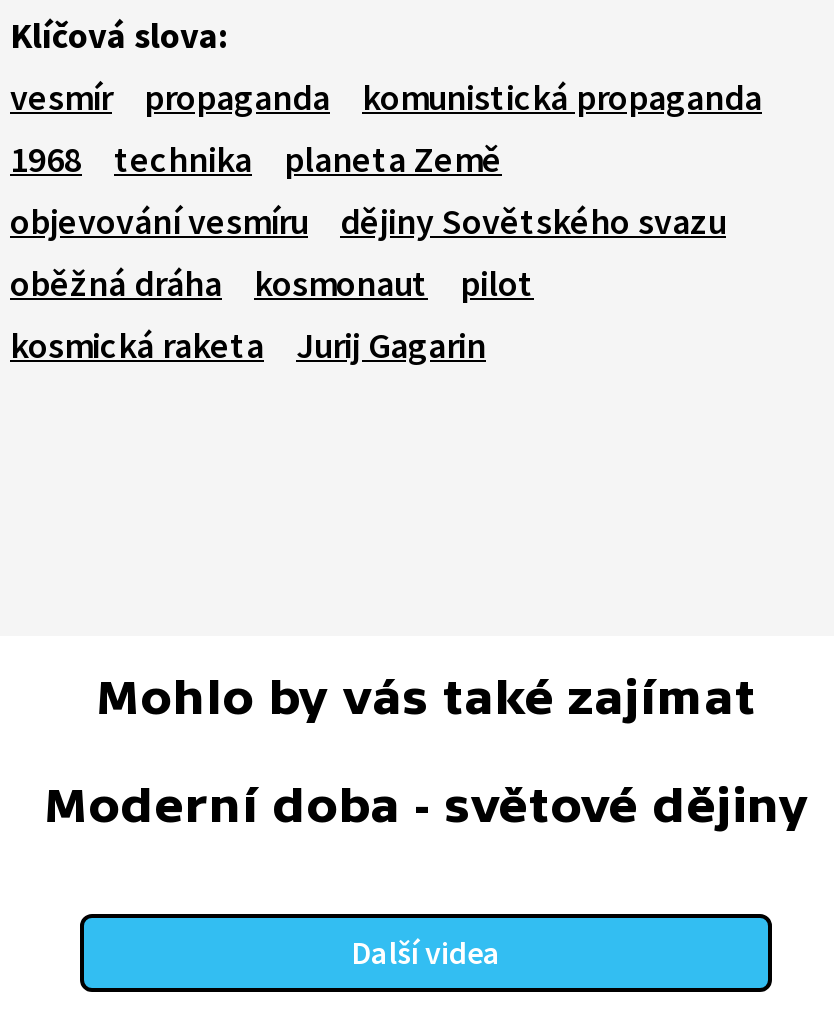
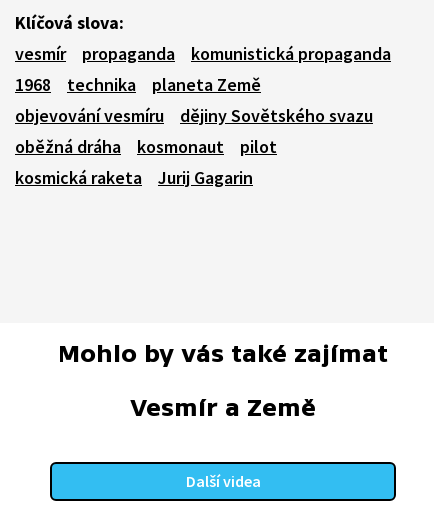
[44,778,808,832] Moderní doba - světové dějiny -> [130,394,316,421] Vesmír a Země

